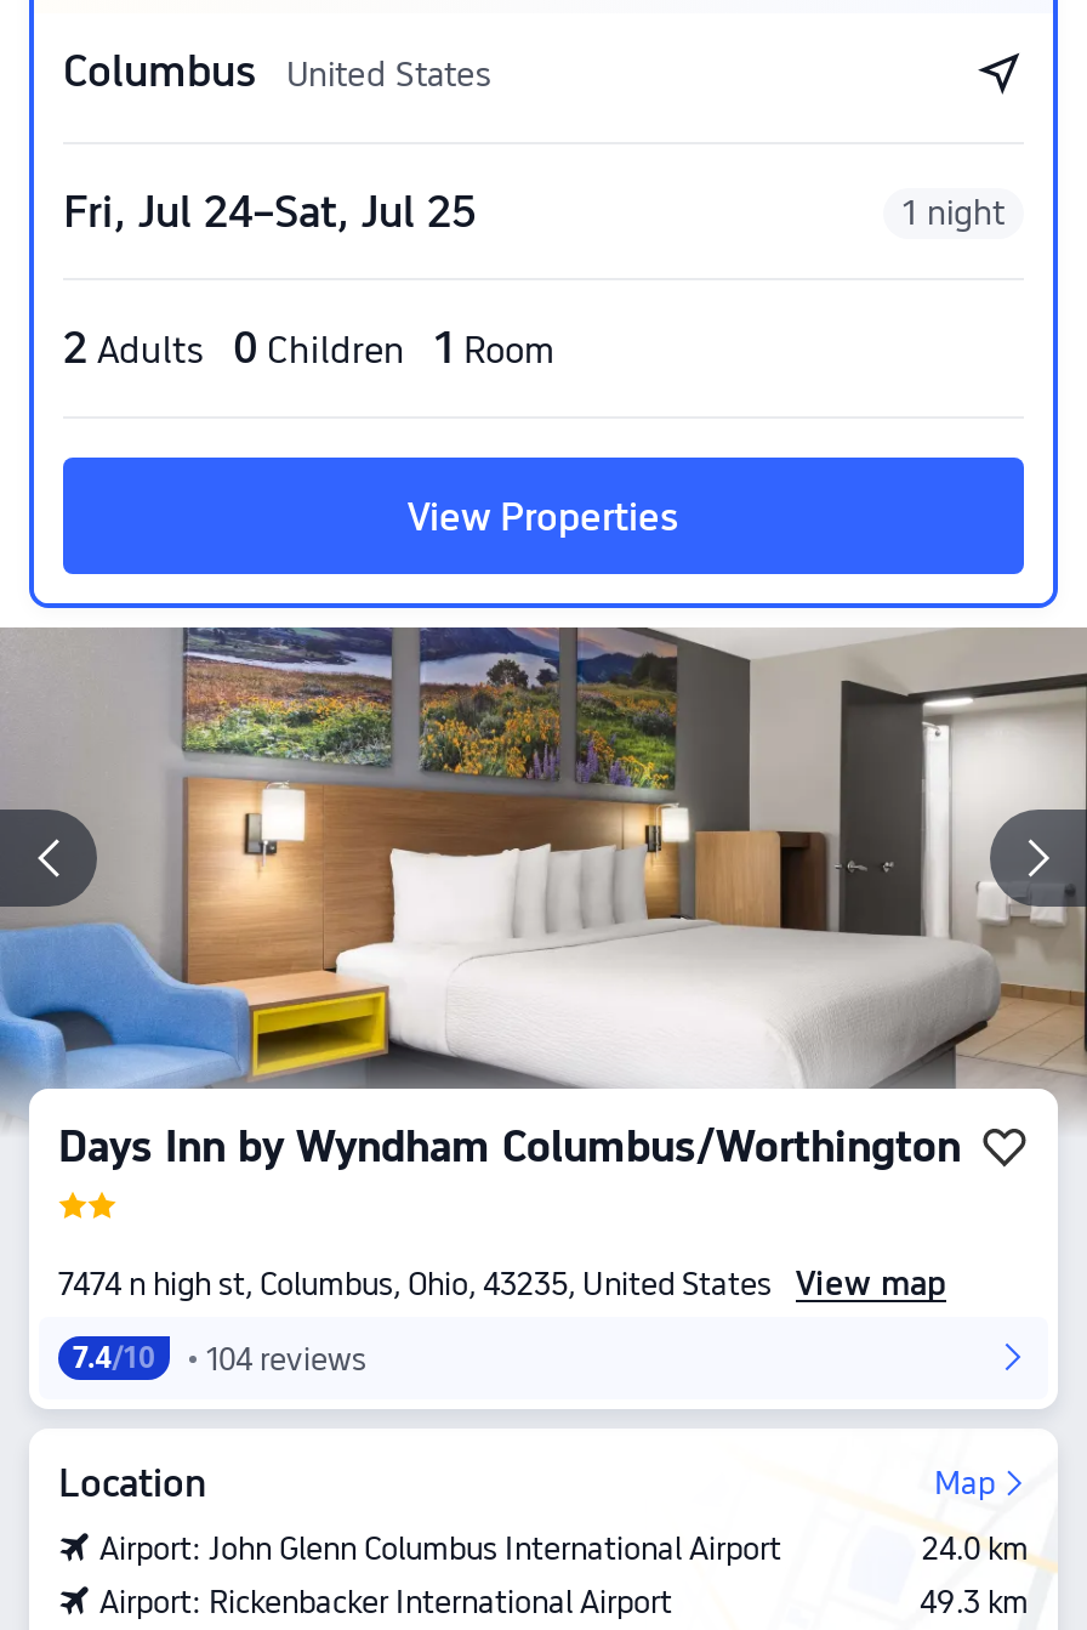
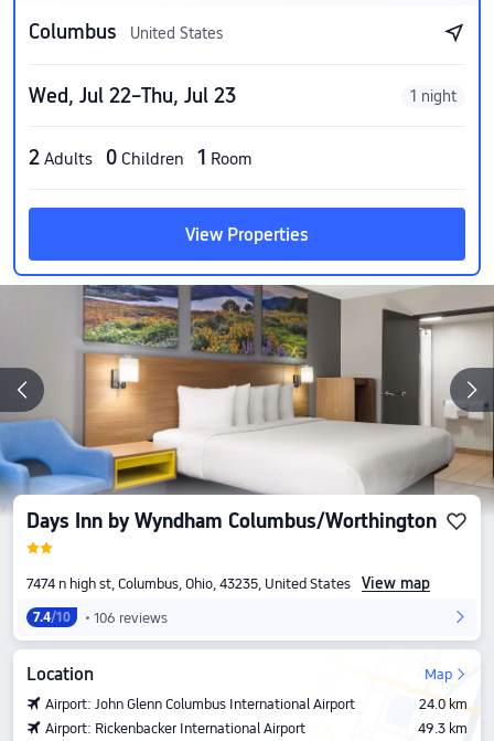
[63,186,476,237] Fri, Jul 24–Sat, Jul 25 -> [29,84,236,107] Wed, Jul 22–Thu, Jul 23
[73,1340,366,1376] 7.4/10 104 reviews -> [33,609,168,626] 7.4/10 106 reviews

